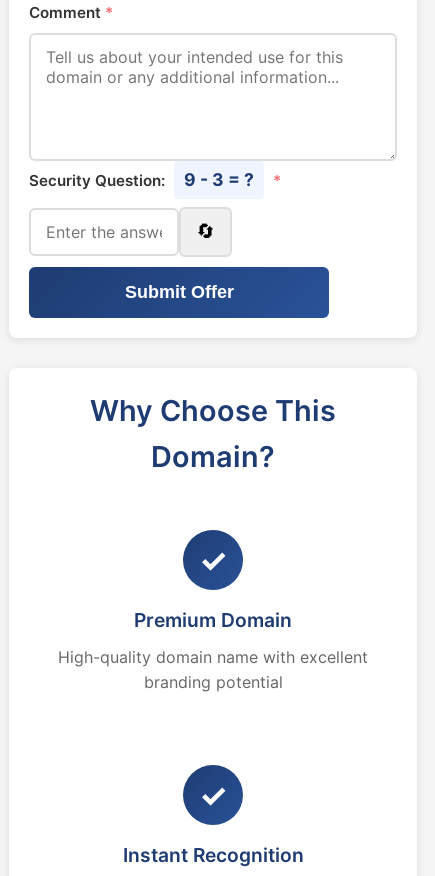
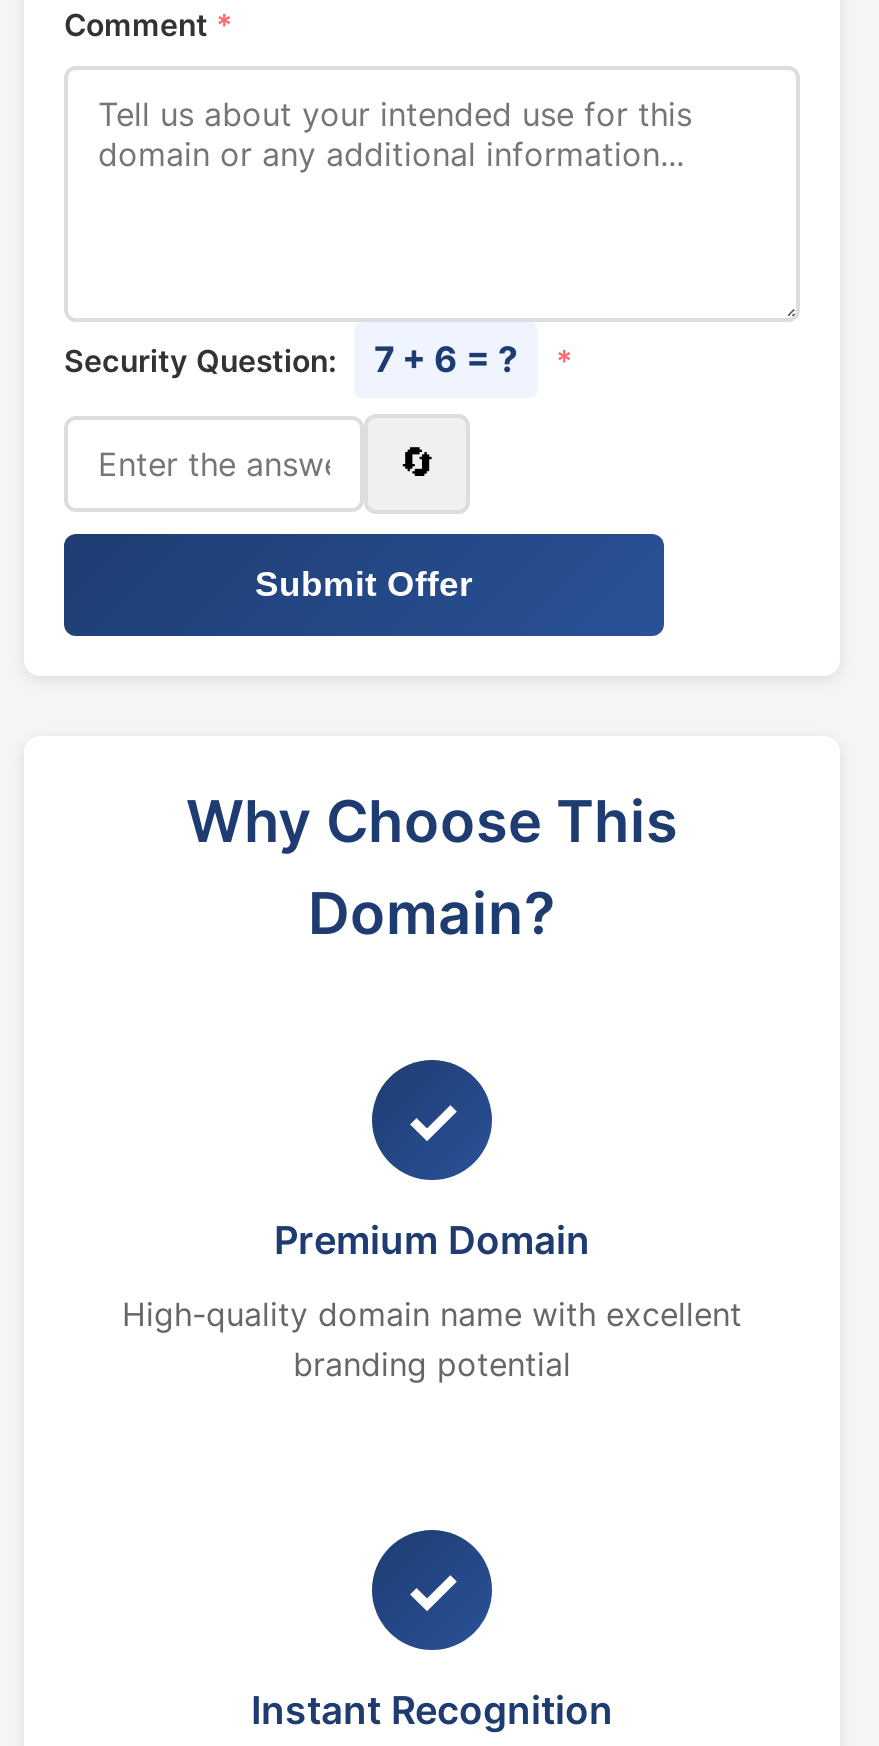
[184,169,254,190] 9 - 3 = ? -> [374,338,518,380] 7 + 6 = ?

